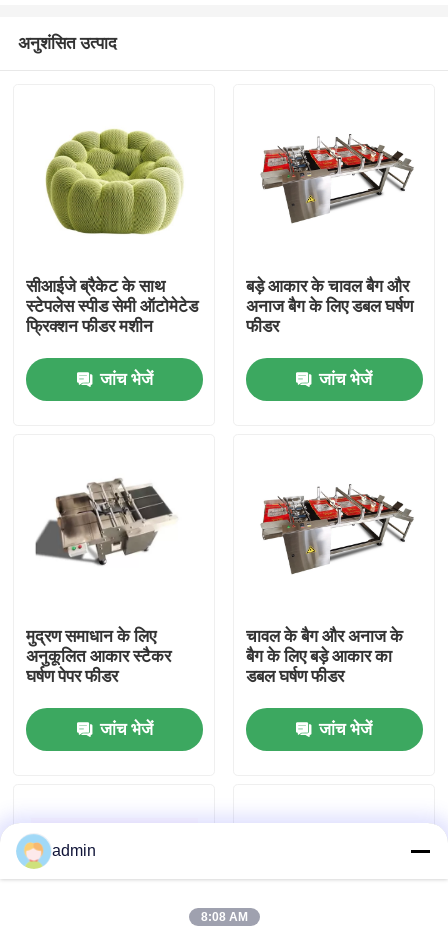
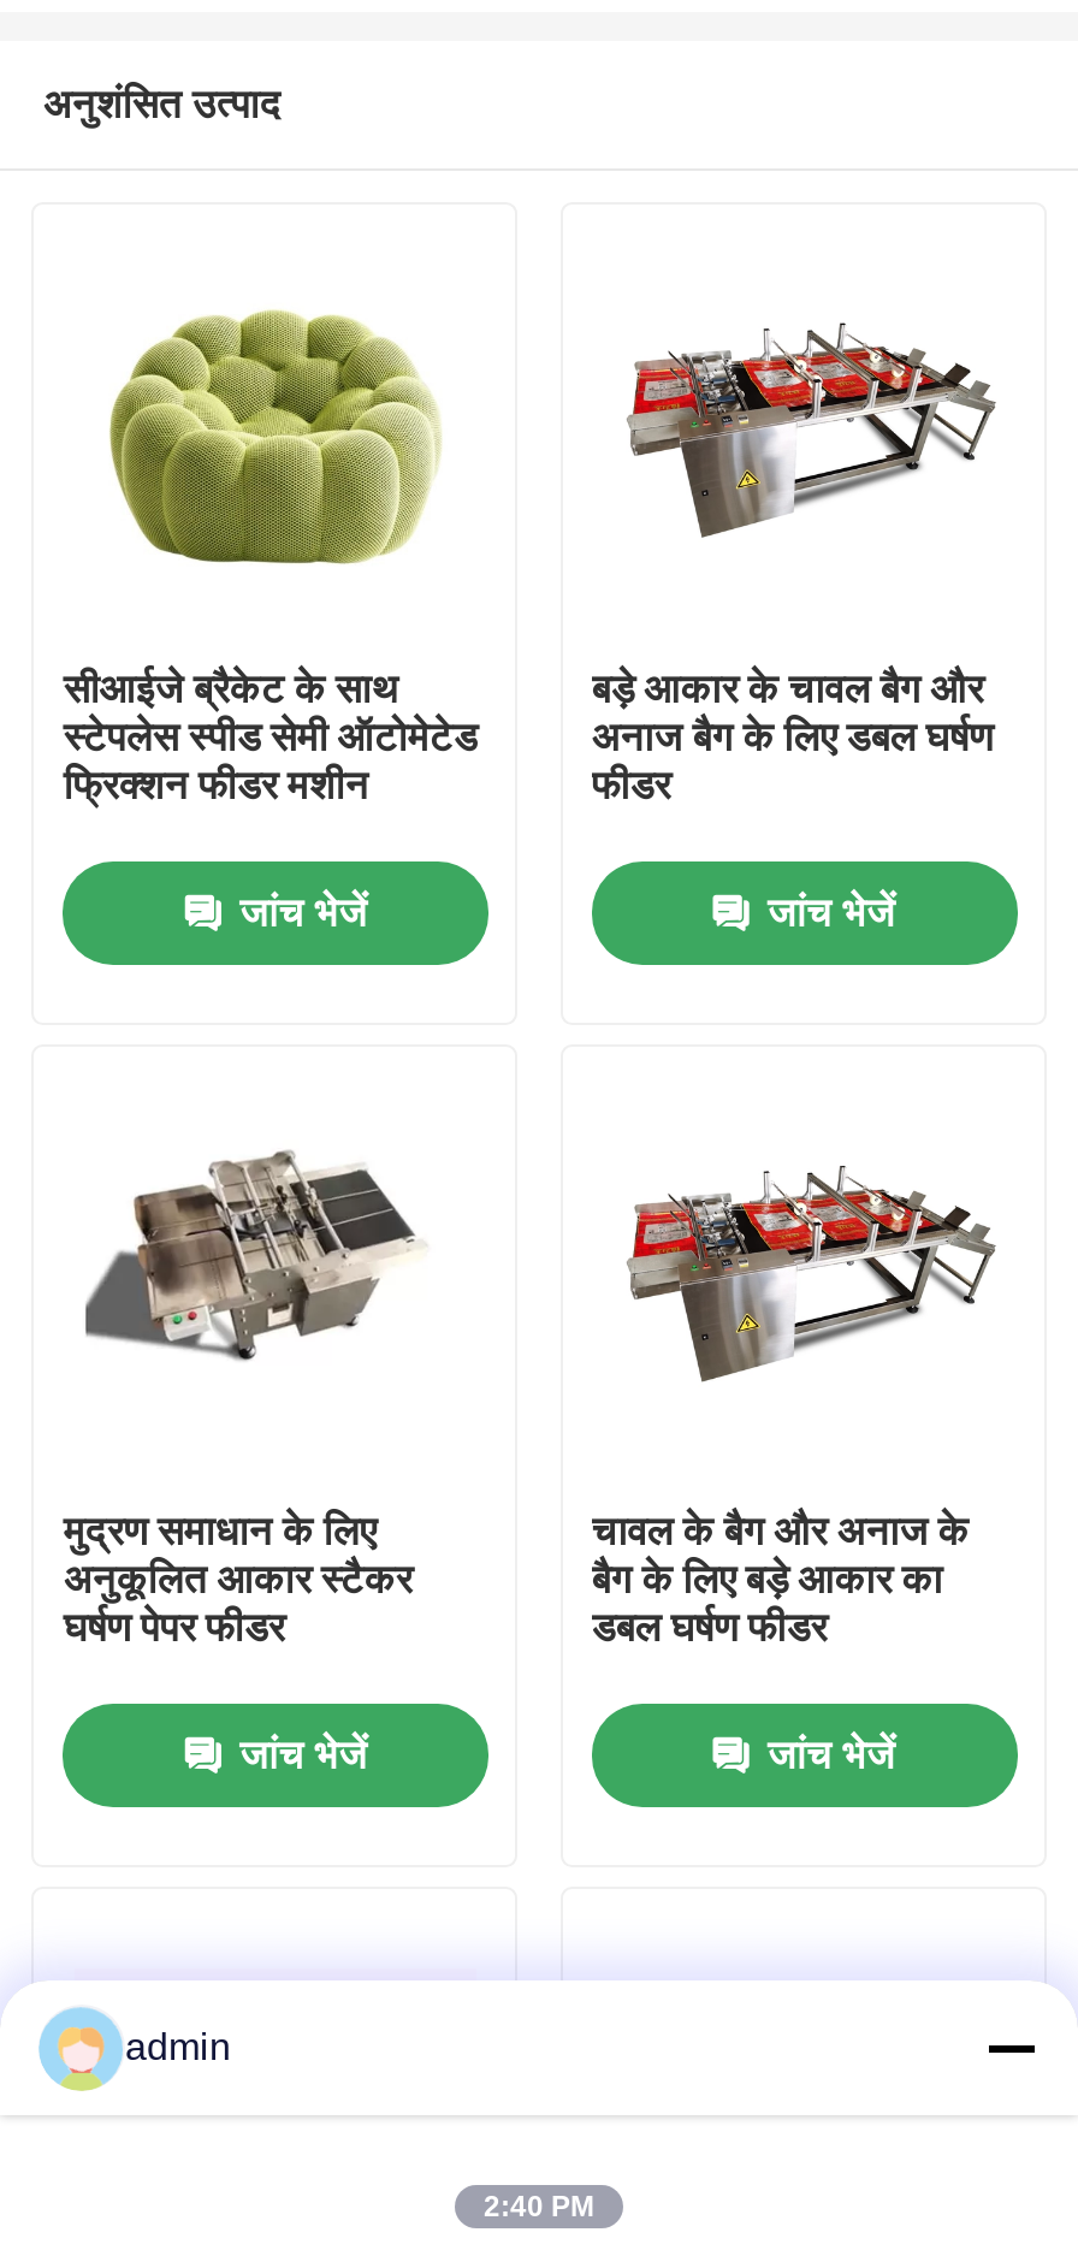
[200,910,247,924] 8:08 AM -> [484,2190,594,2224] 2:40 PM

